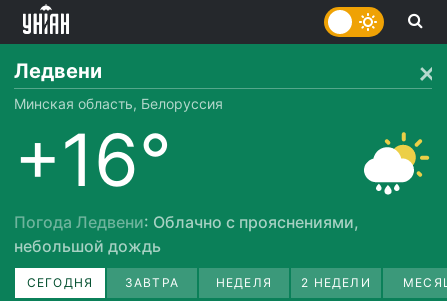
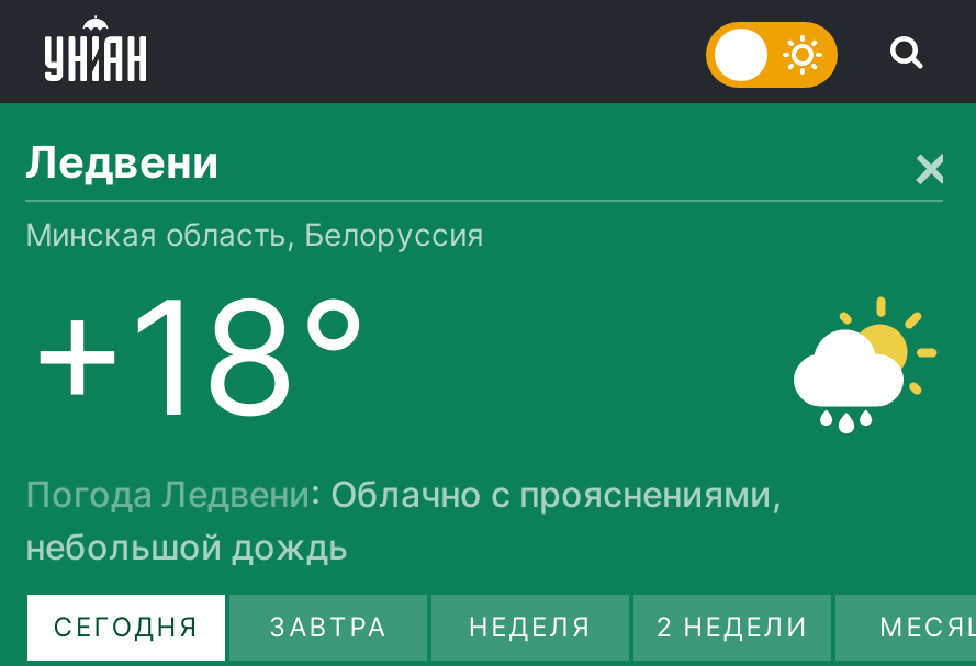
[14,116,172,203] +16° -> [25,261,370,452] +18°

